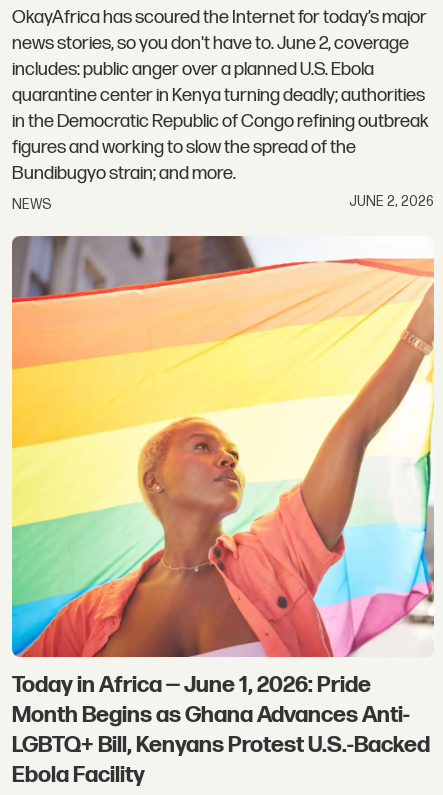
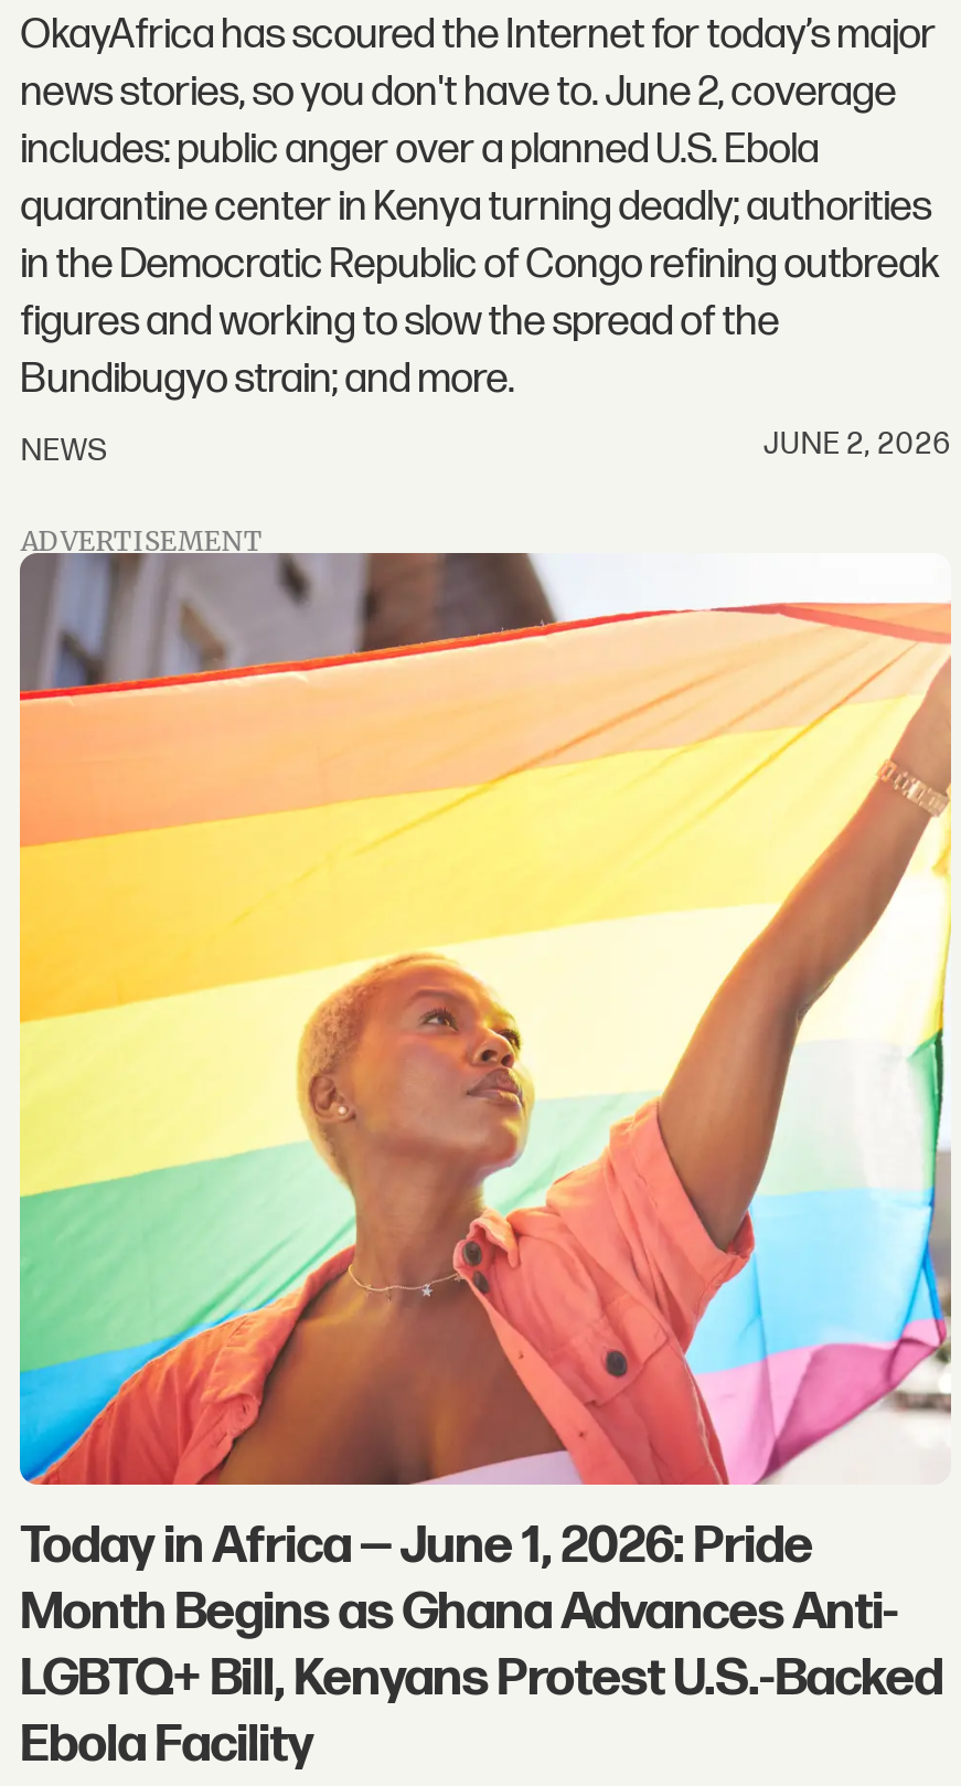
none -> [20,524,263,557] ADVERTISEMENT

